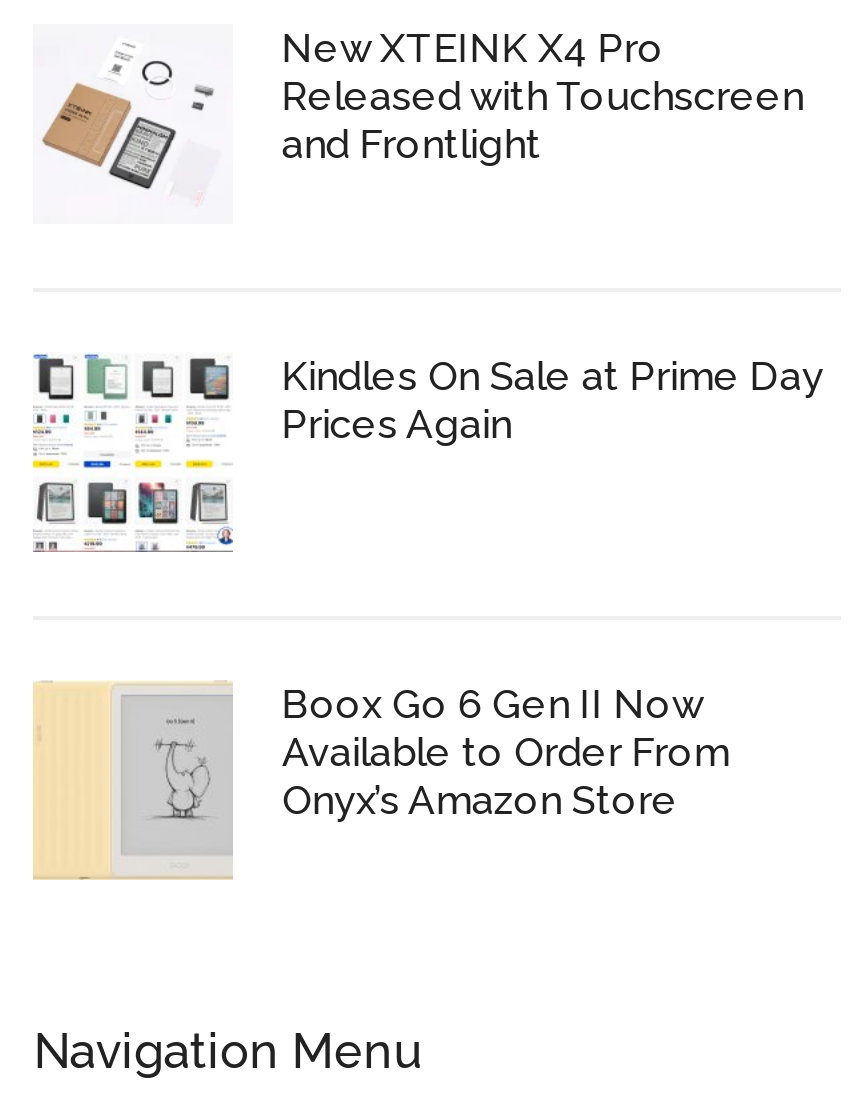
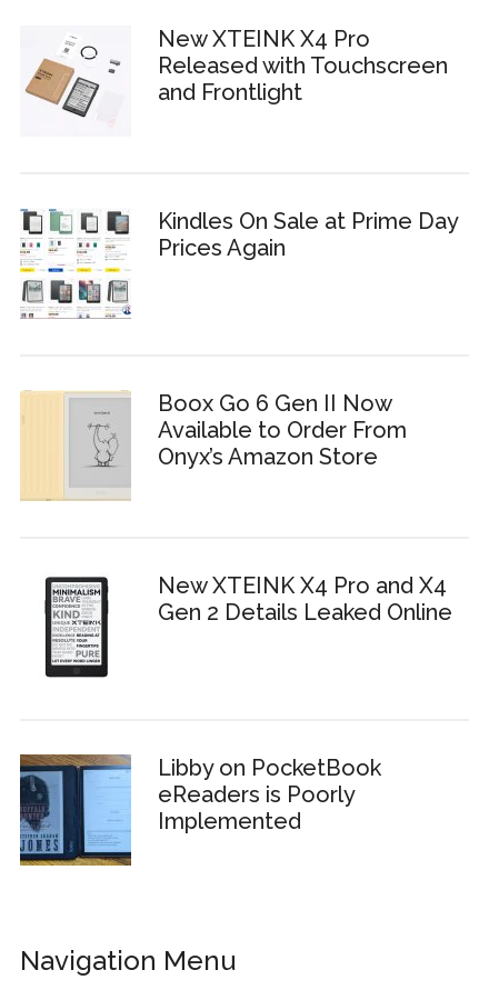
none -> [19,753,382,866] [image] | Libby on PocketBook | eReaders is Poorly | Implemented
none -> [43,576,109,679] [image]
none -> [158,572,453,626] New XTEINK X4 Pro and X4 | Gen 2 Details Leaked Online

